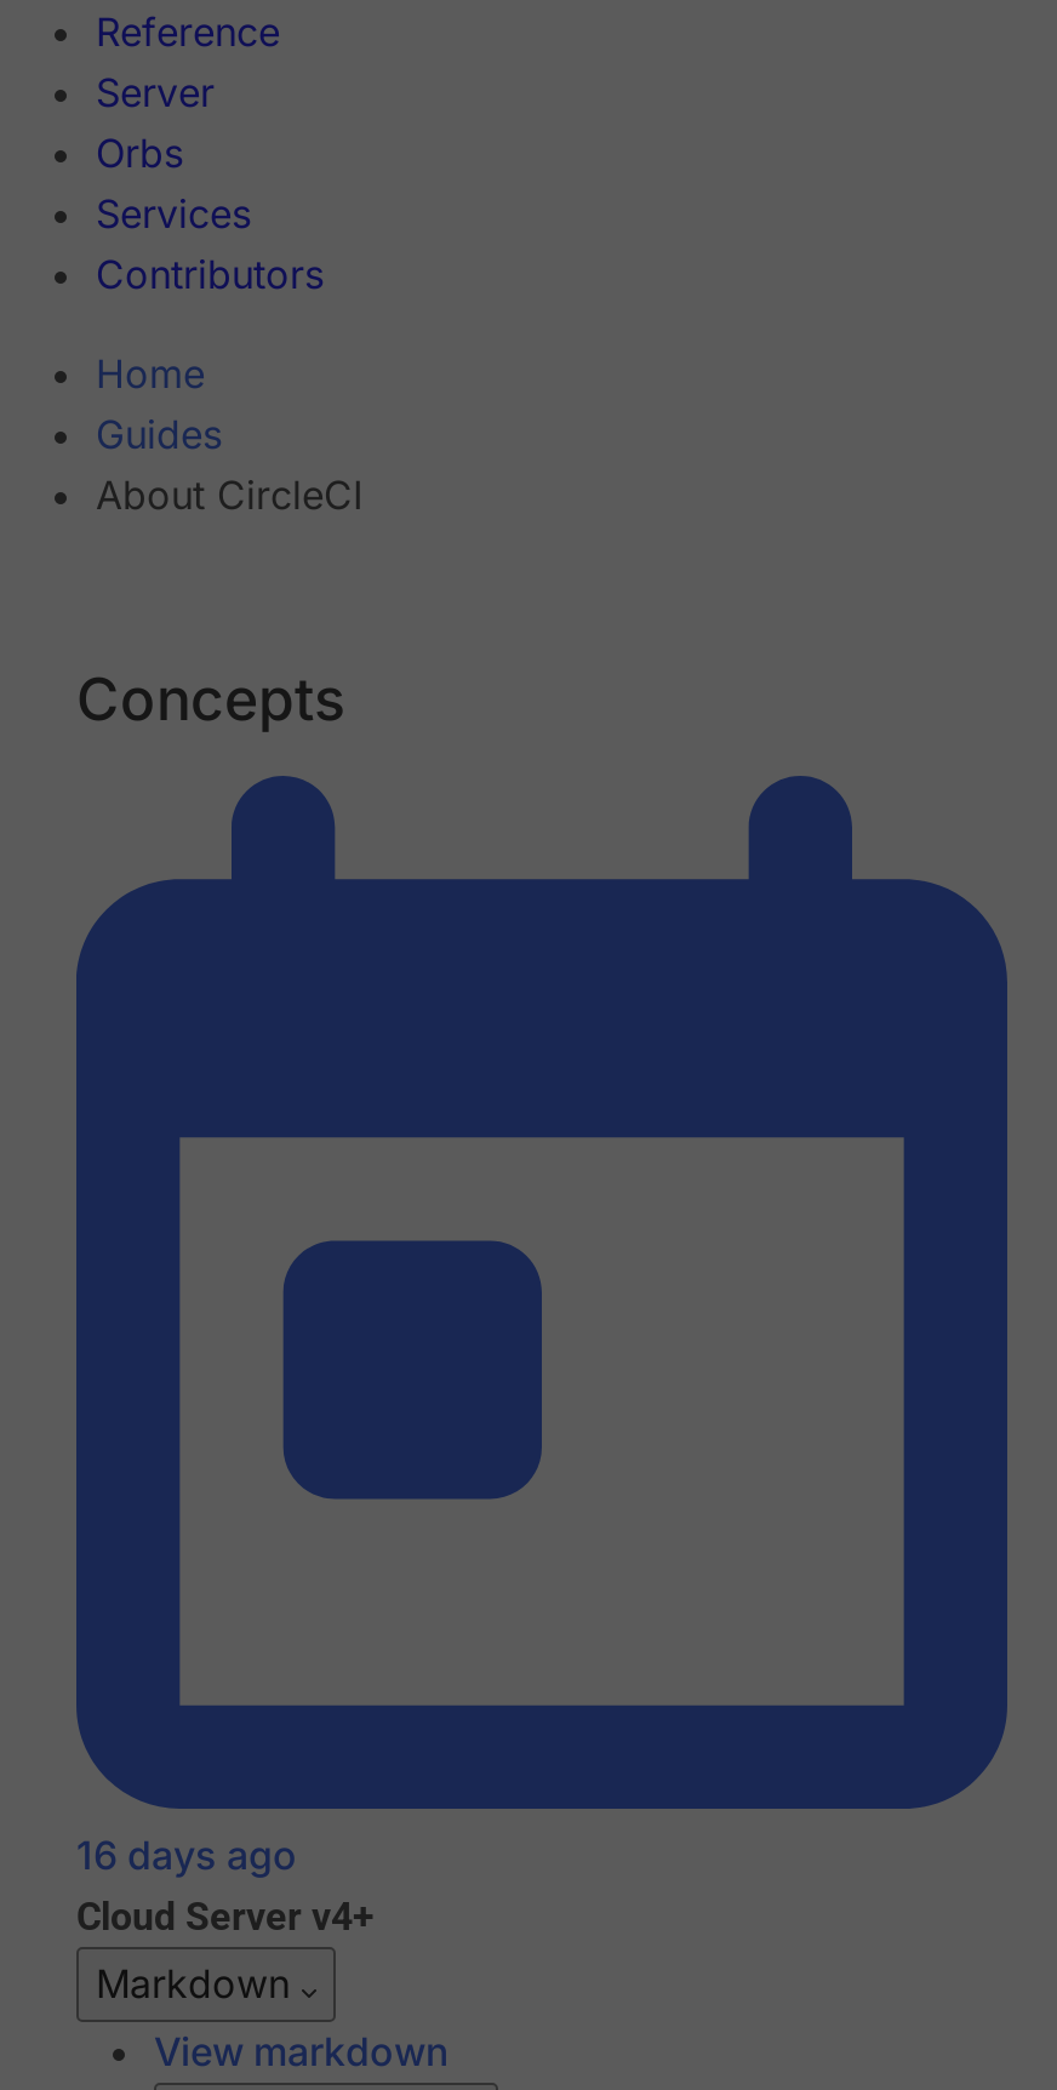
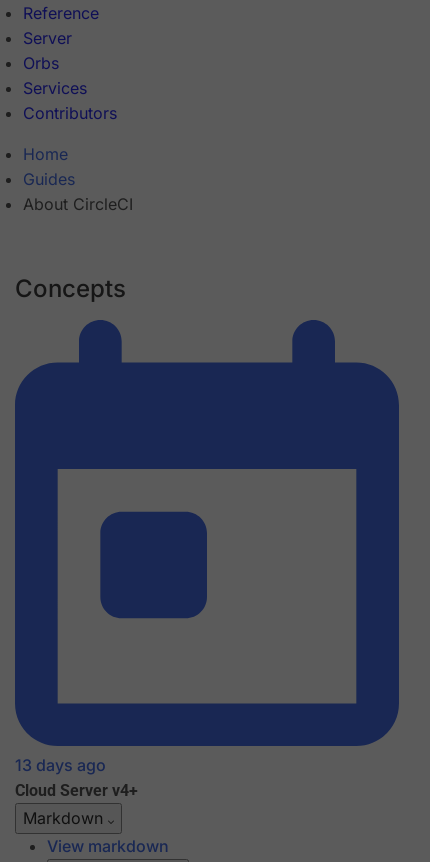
[76,1832,297,1880] 16 days ago -> [15,755,106,775] 13 days ago

